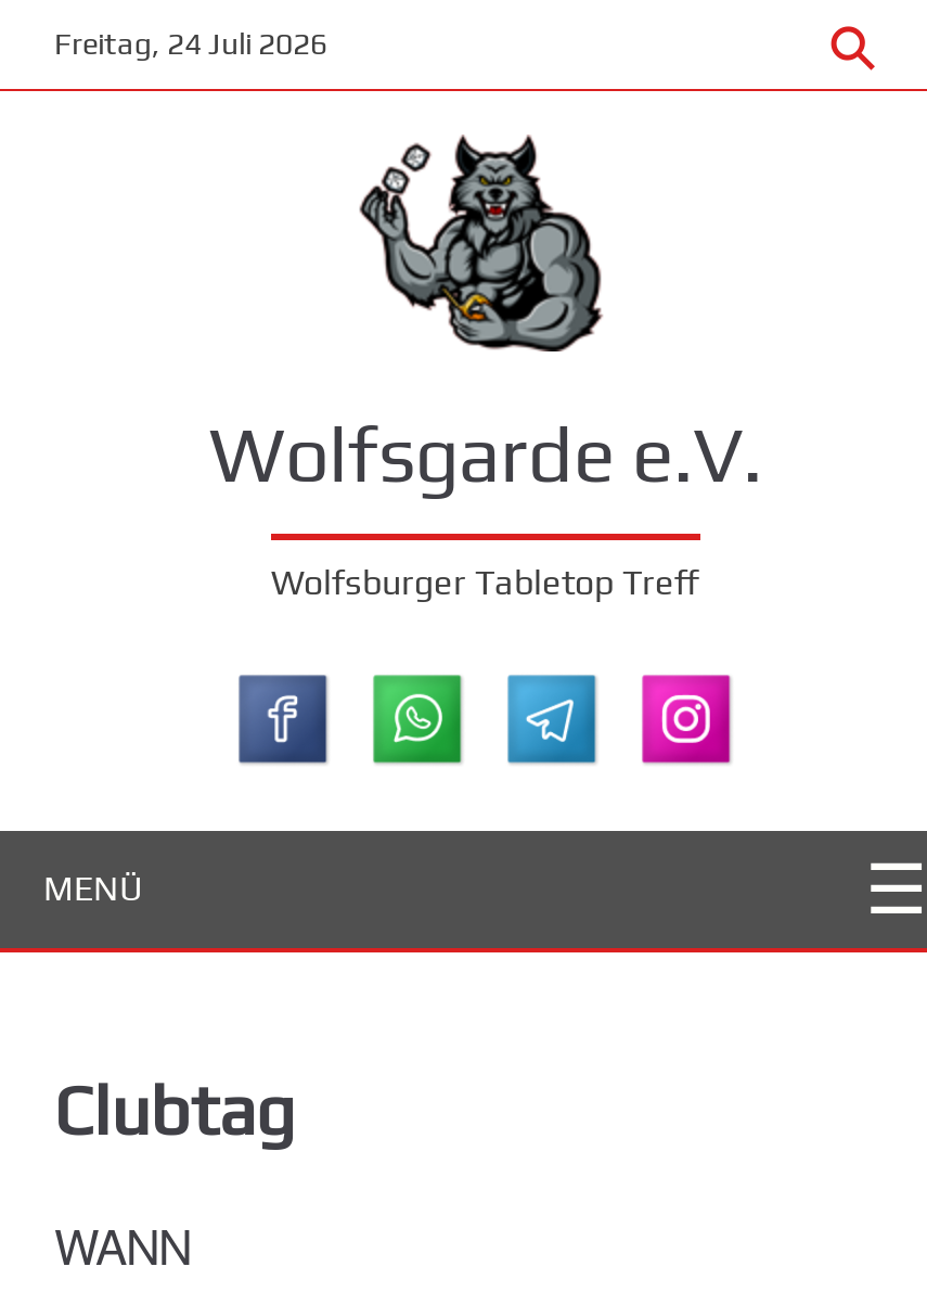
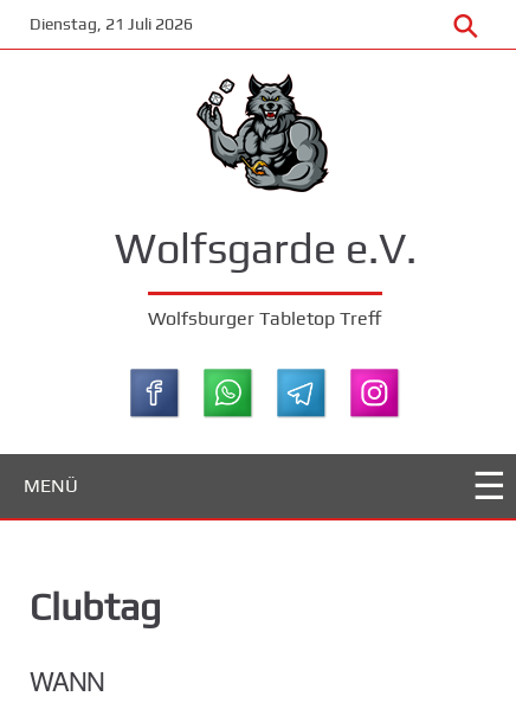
[54,26,327,61] Freitag, 24 Juli 2026 -> [30,14,193,33] Dienstag, 21 Juli 2026

